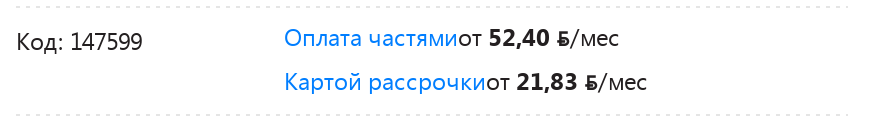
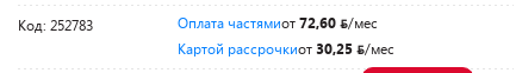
[16,21,550,57] Код: 147599 | Оплата частямиот 52,40 -> [18,13,336,34] Код: 252783 | Оплата частямиот 72,60
[284,65,578,97] Картой рассрочкиот 21,83 -> [178,39,353,58] Картой рассрочкиот 30,25

